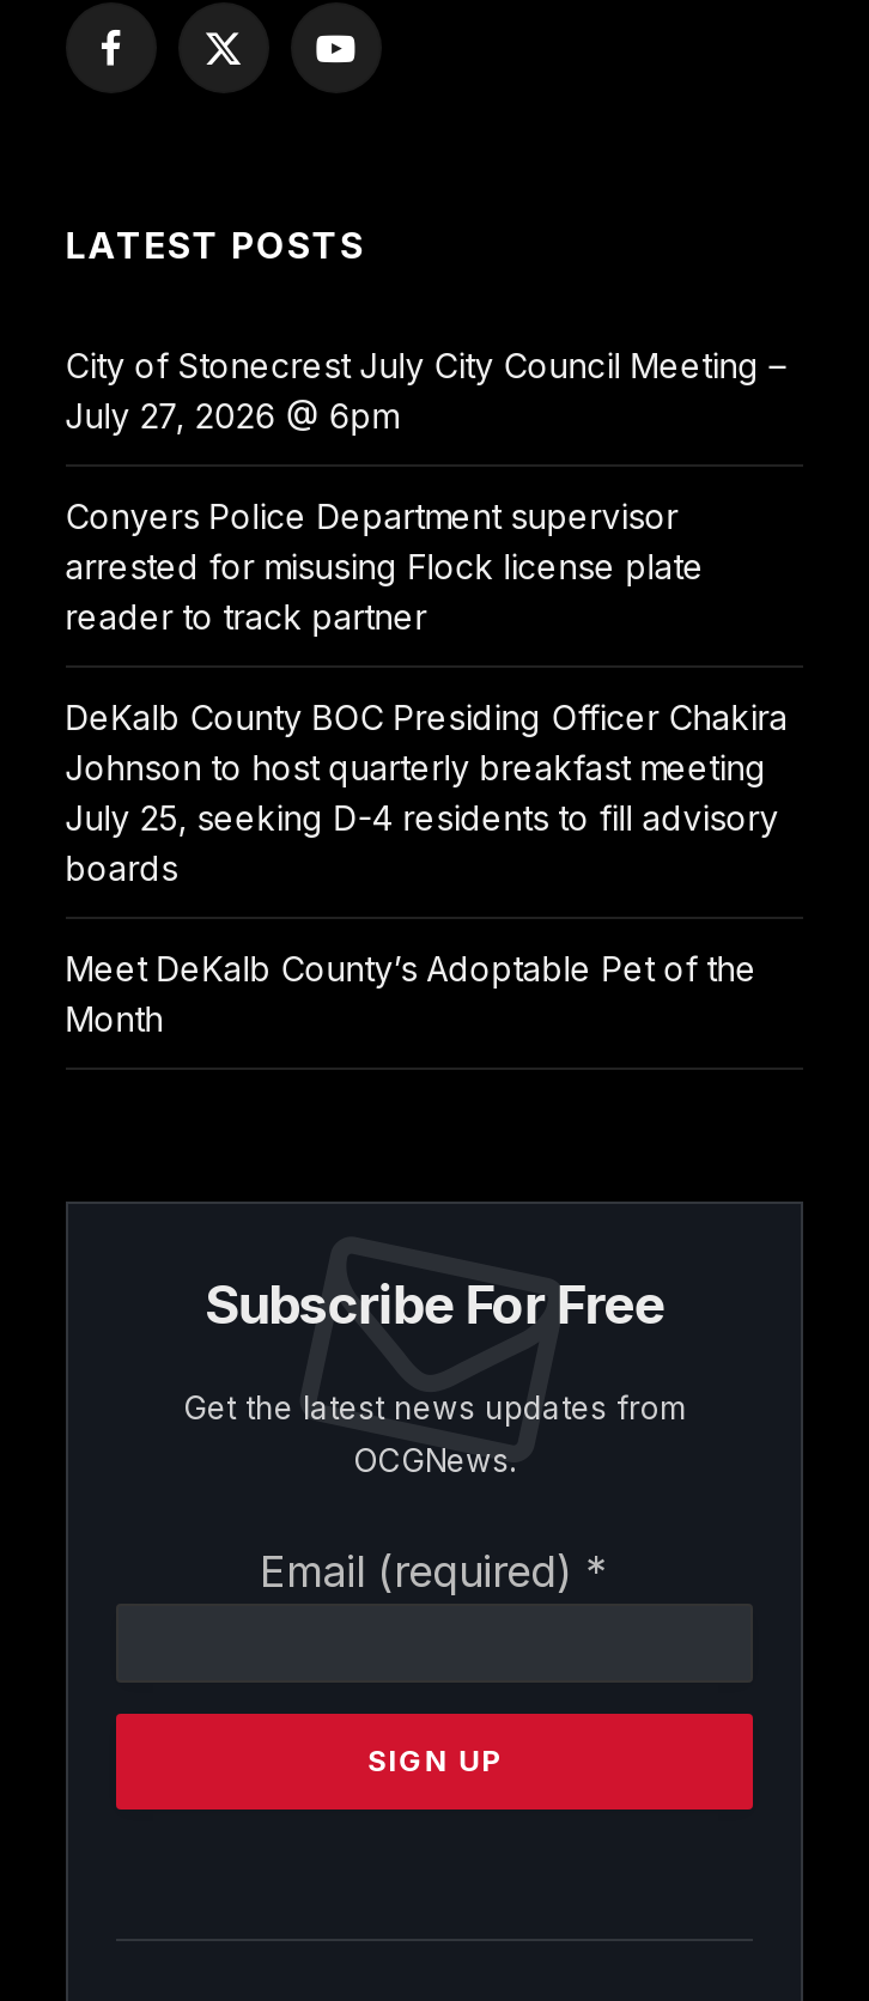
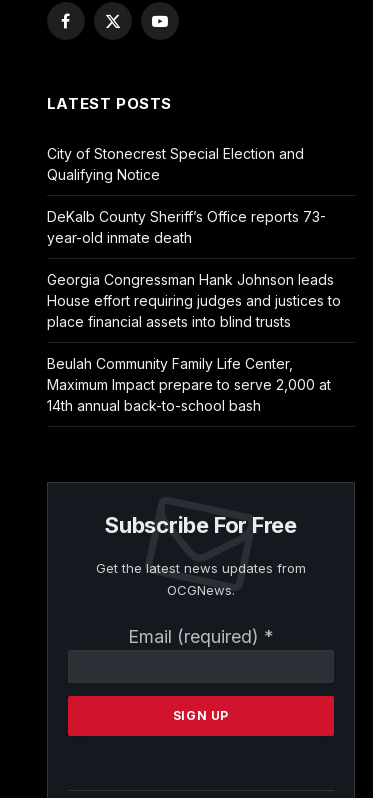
[65,344,786,435] City of Stonecrest July City Council Meeting – | July 27, 2026 @ 6pm -> [47,145,304,183] City of Stonecrest Special Election and | Qualifying Notice
[65,495,705,636] Conyers Police Department supervisor | arrested for misusing Flock license plate | reader to track partner -> [47,208,326,246] DeKalb County Sheriff’s Office reports 73- | year-old inmate death
[65,696,788,887] DeKalb County BOC Presiding Officer Chakira | Johnson to host quarterly breakfast meeting | July 25, seeking D-4 residents to fill advisory | boards -> [47,271,341,330] Georgia Congressman Hank Johnson leads | House effort requiring judges and justices to | place financial assets into blind trusts
[65,947,757,1038] Meet DeKalb County’s Adoptable Pet of the | Month -> [47,355,331,414] Beulah Community Family Life Center, | Maximum Impact prepare to serve 2,000 at | 14th annual back-to-school bash

